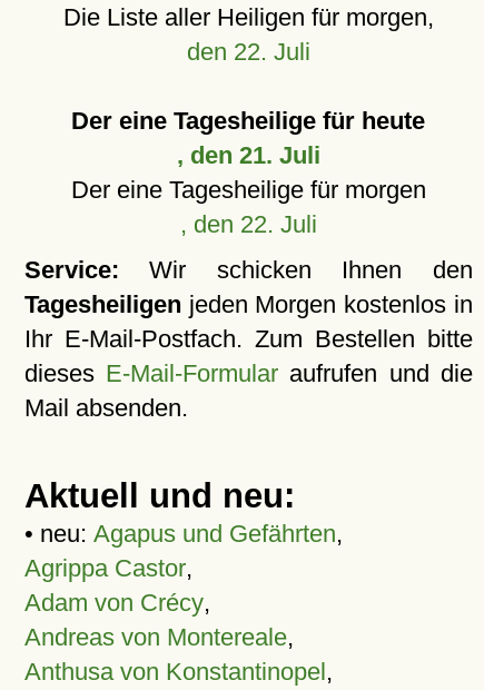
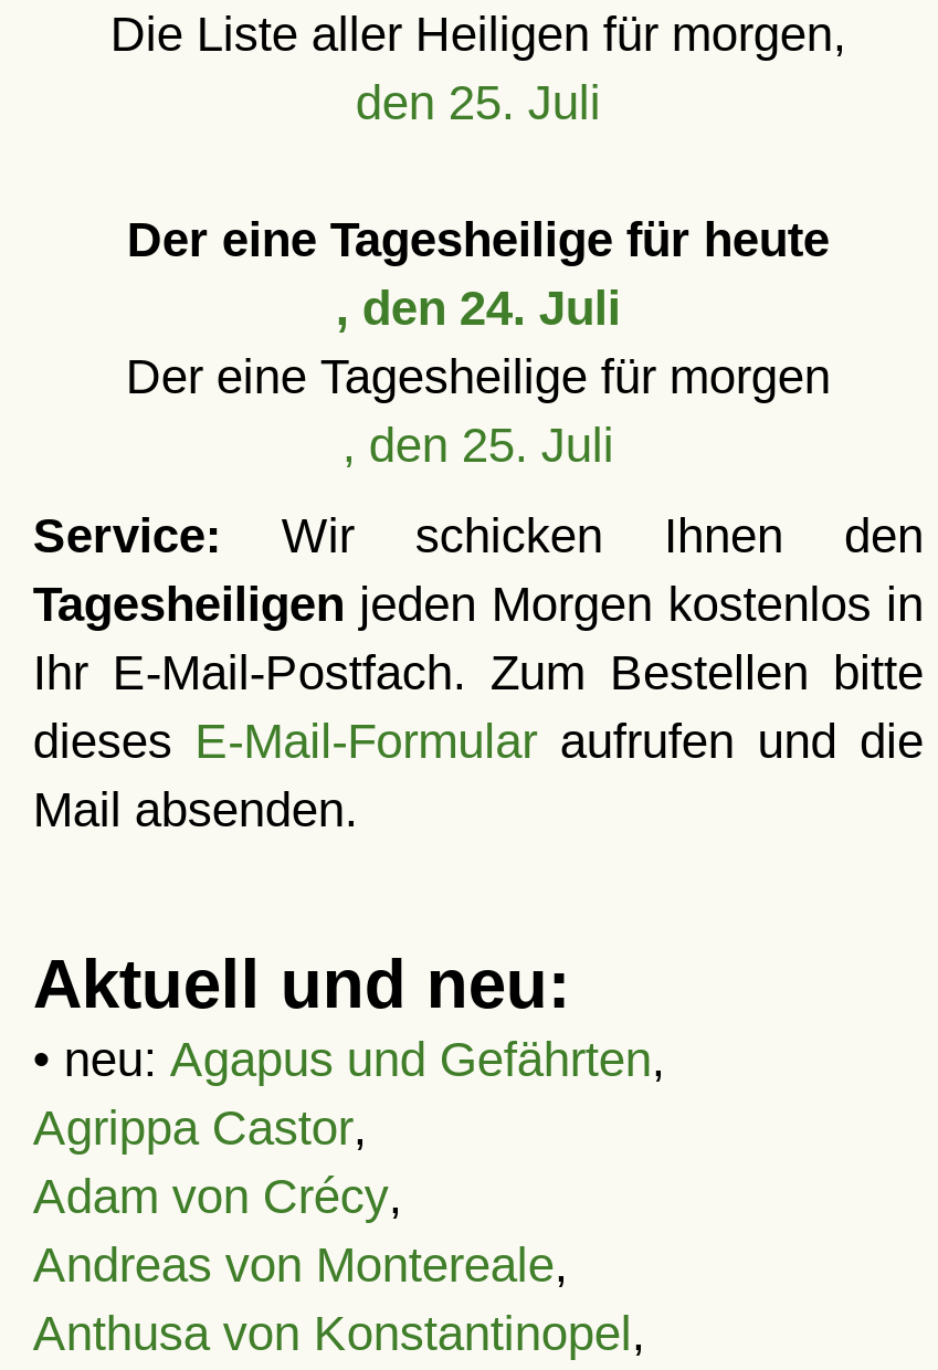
[187,38,310,66] den 22. Juli -> [356,75,601,130] den 25. Juli
[177,141,320,169] , den 21. Juli -> [336,281,621,336] , den 24. Juli
[180,210,317,238] , den 22. Juli -> [342,418,614,473] , den 25. Juli

